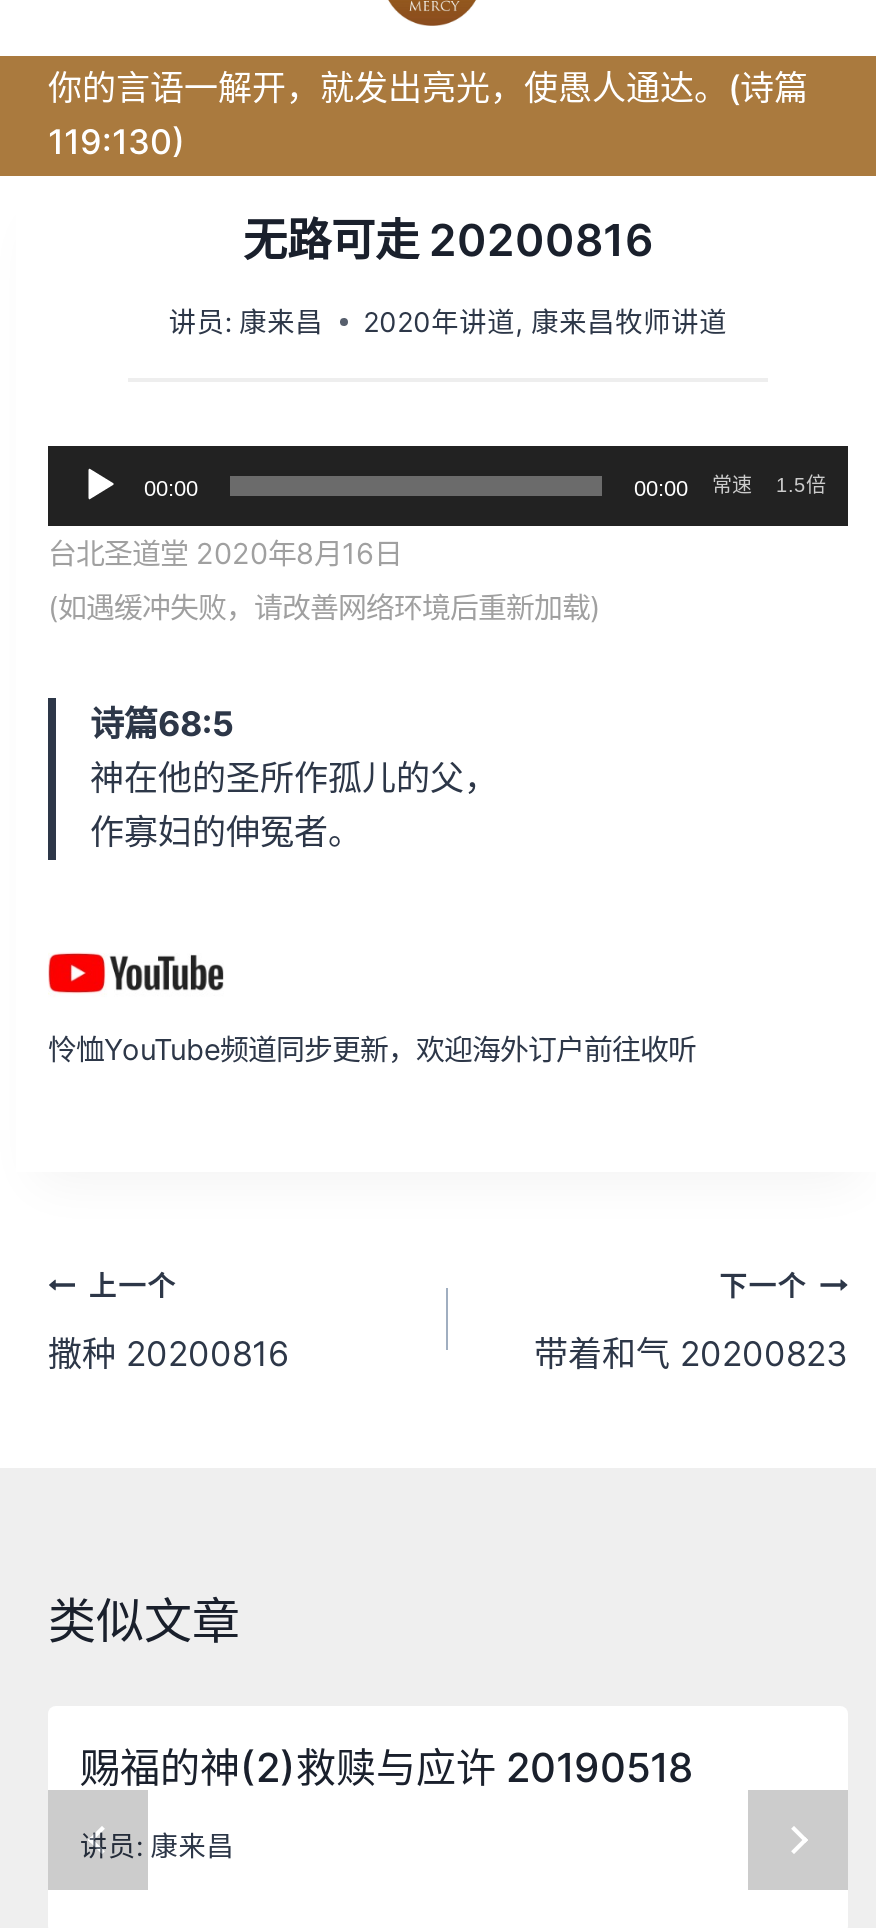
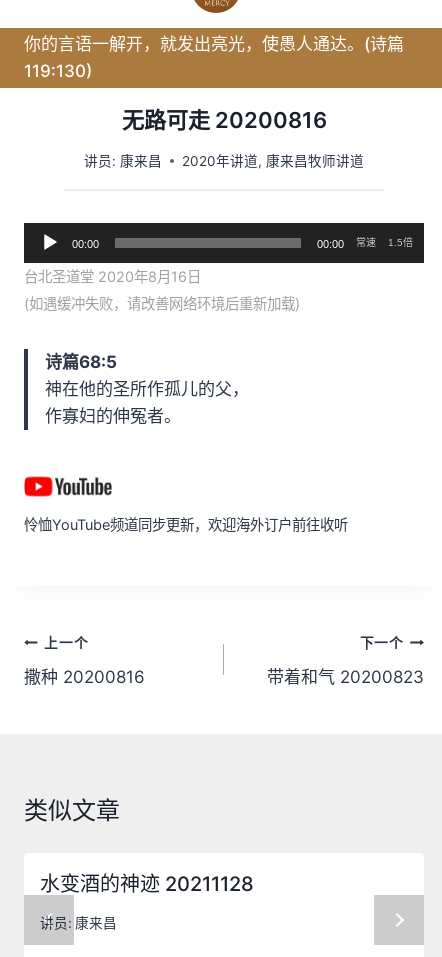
[80,1744,694,1792] 赐福的神(2)救赎与应许 20190518 -> [40,872,254,896] 水变酒的神迹 20211128

